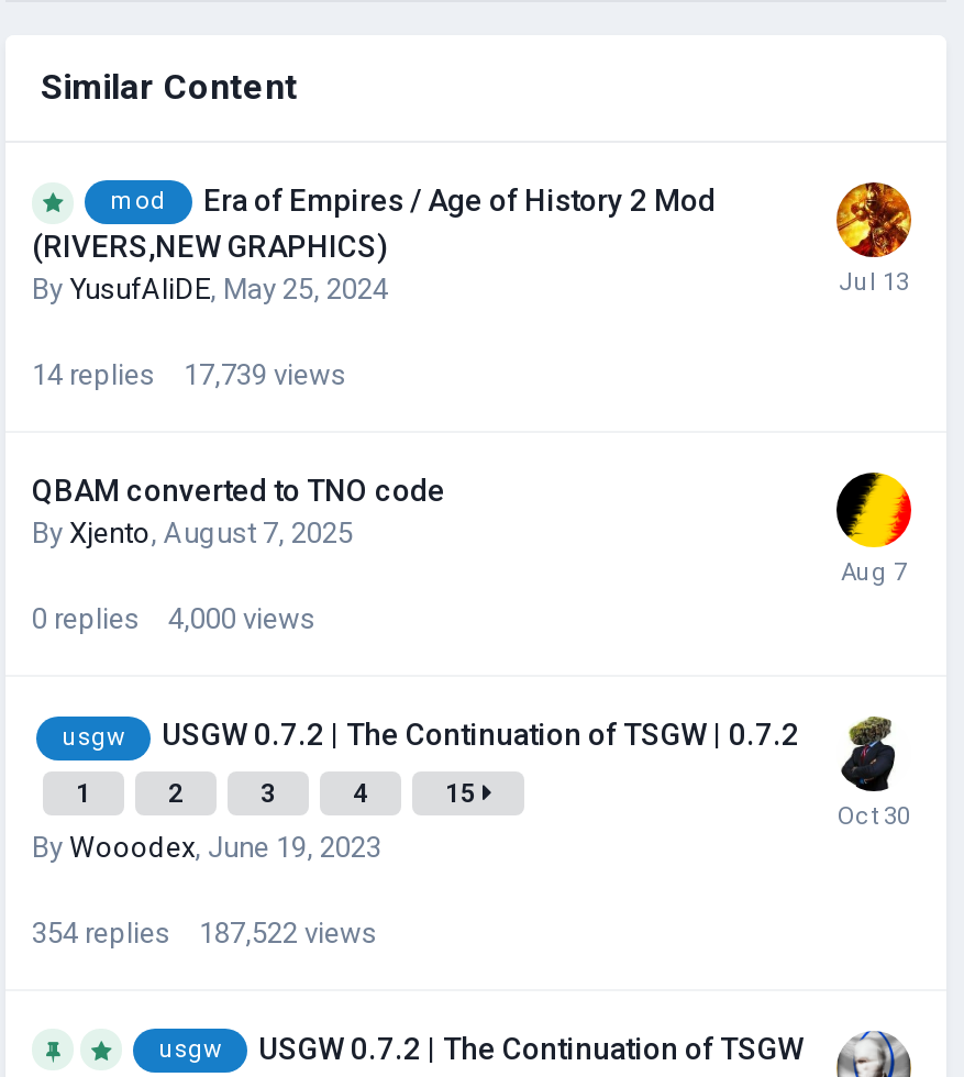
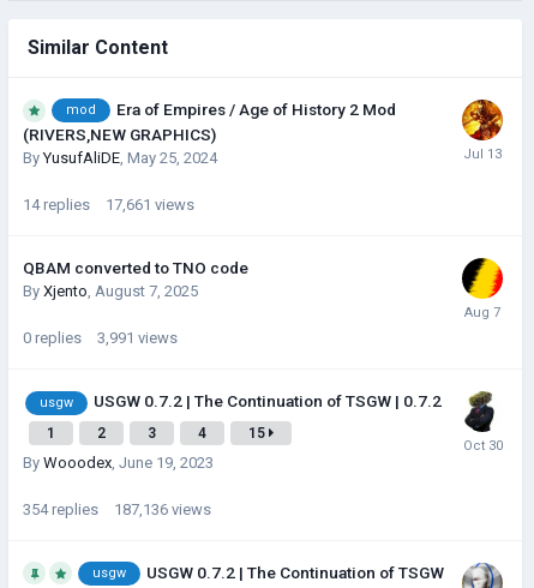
[32,359,346,392] 14 replies 17,739 views -> [23,196,194,214] 14 replies 17,661 views
[32,603,315,636] 0 replies 4,000 views -> [23,329,178,347] 0 replies 3,991 views
[32,916,377,949] 354 replies 187,522 views -> [23,500,211,518] 354 replies 187,136 views

